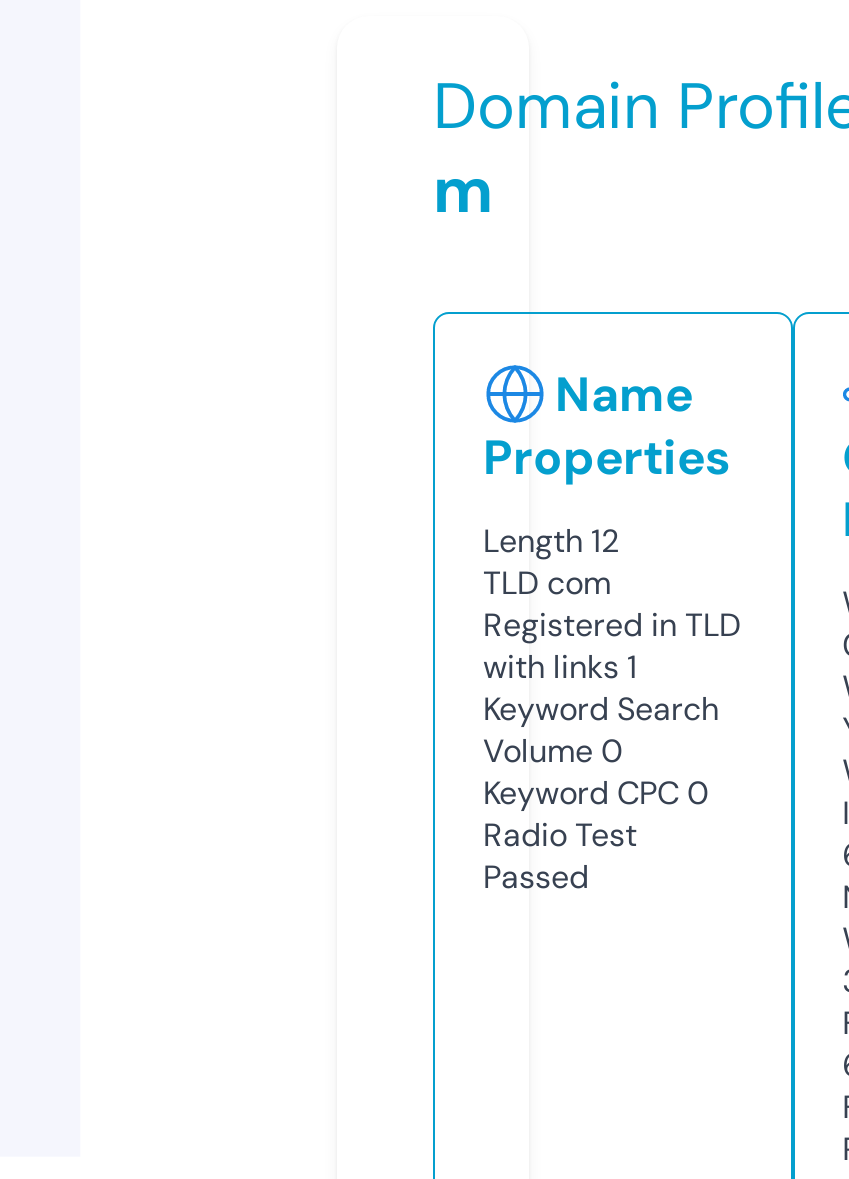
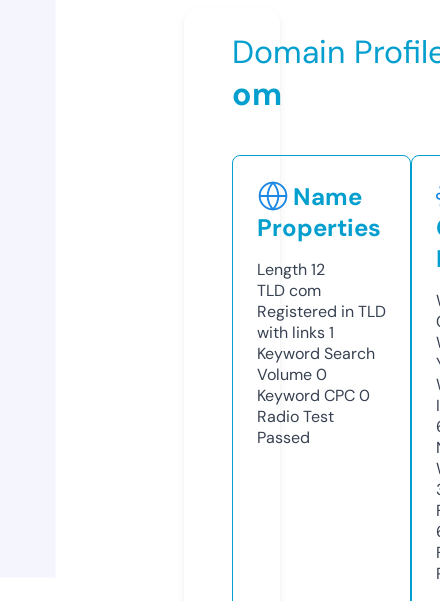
[433,148,493,232] m -> [232,73,282,115] om

